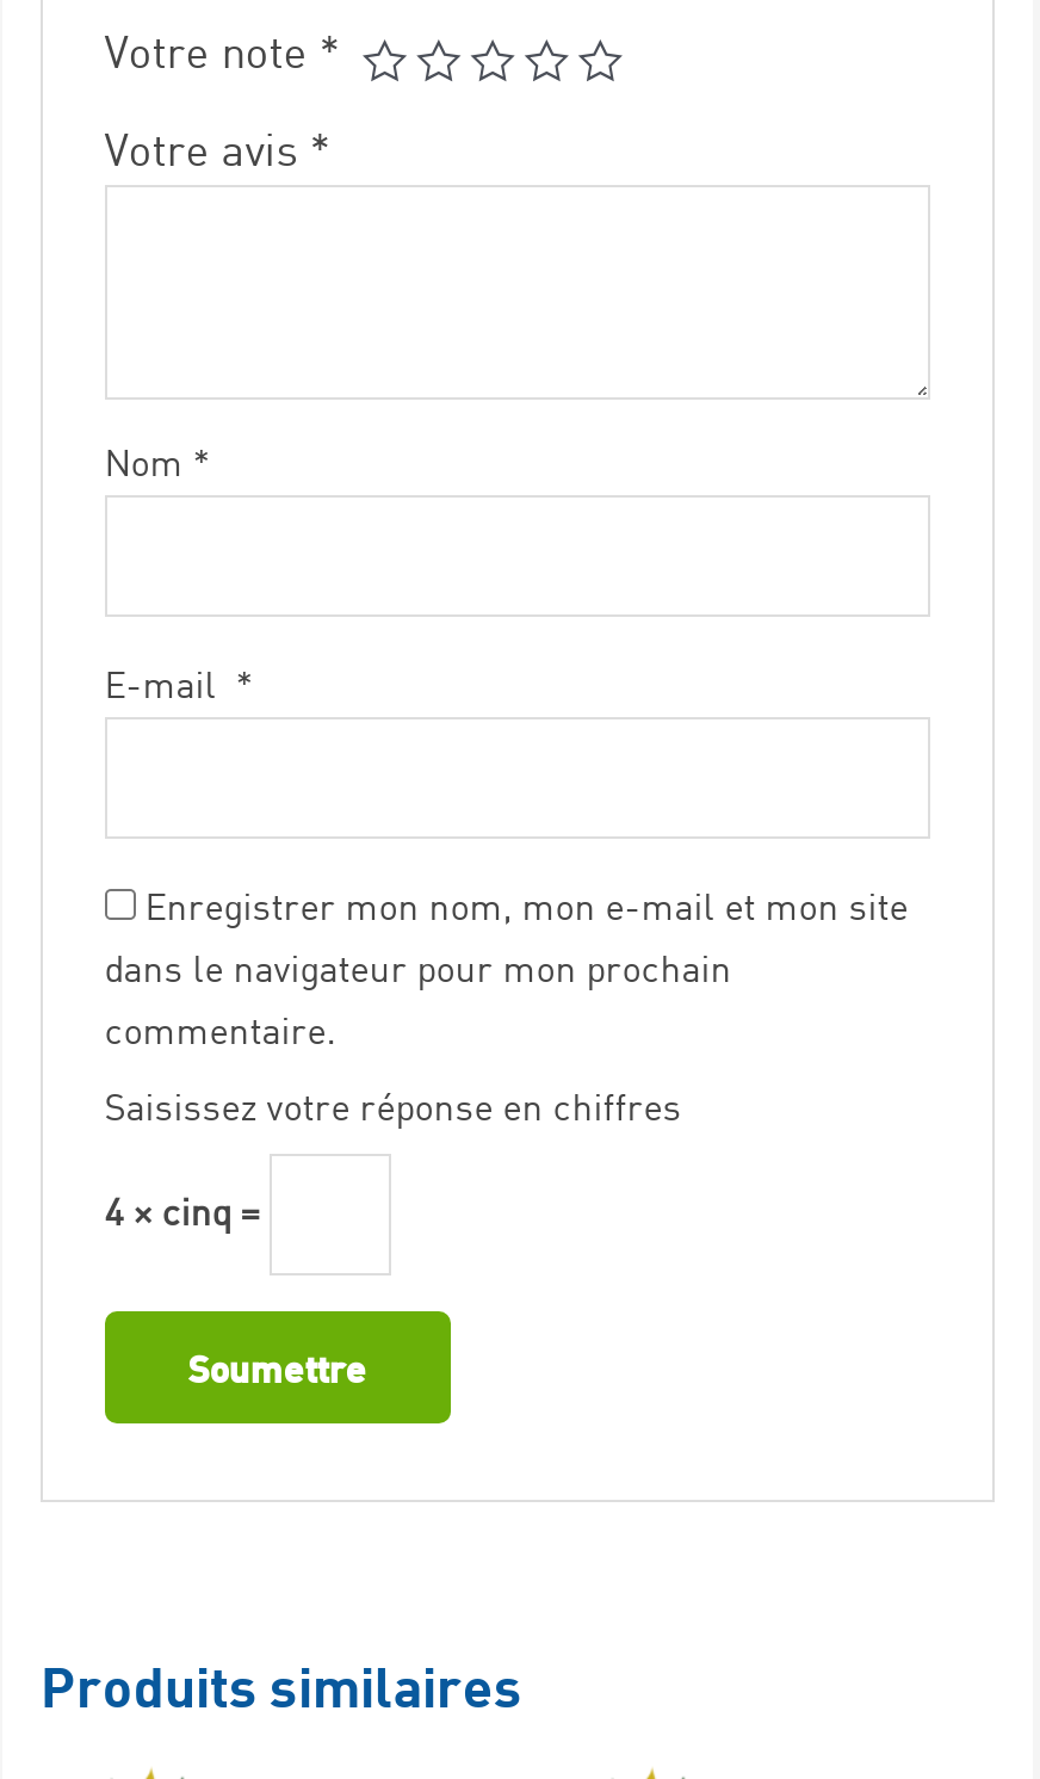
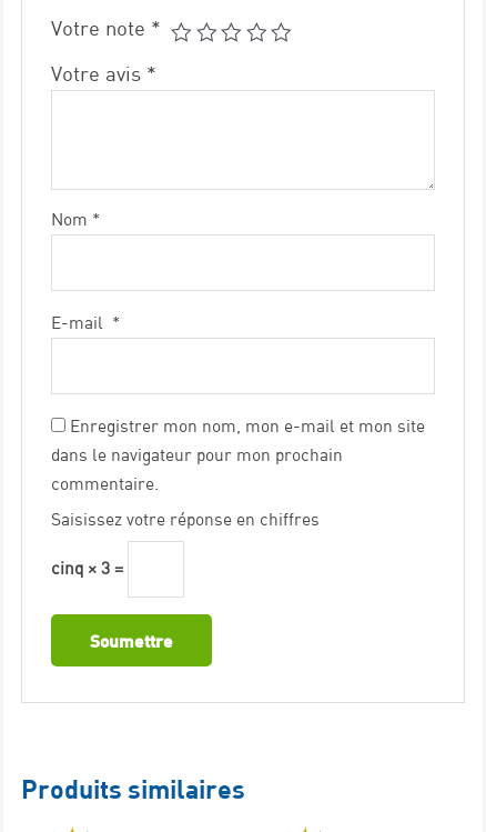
[104,1191,269,1236] 4 × cinq = -> [51,558,127,579] cinq × 3 =

